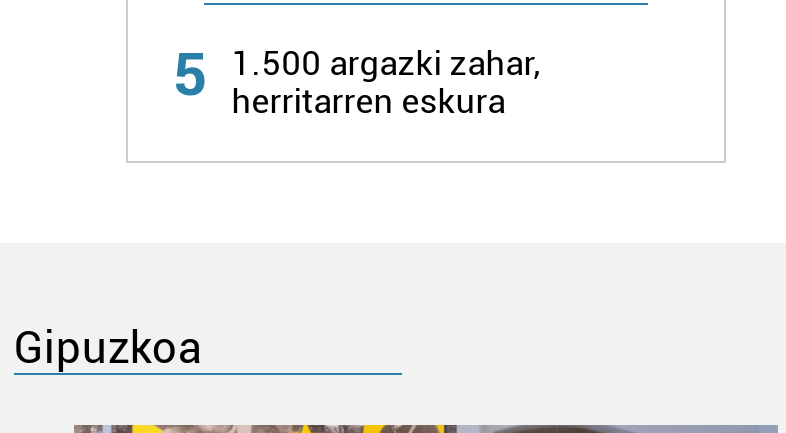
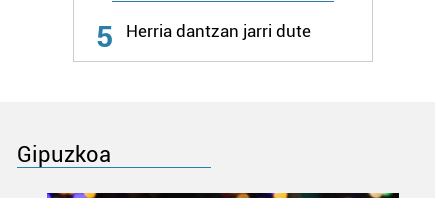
[231,42,539,120] 1.500 argazki zahar, | herritarren eskura -> [126,21,311,41] Herria dantzan jarri dute

